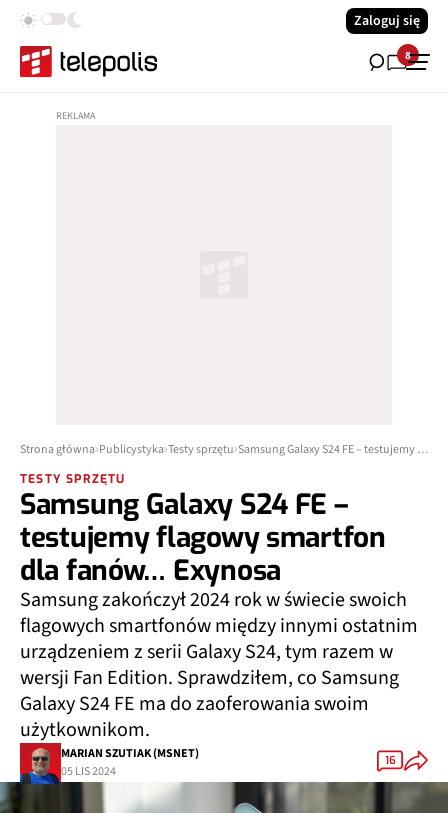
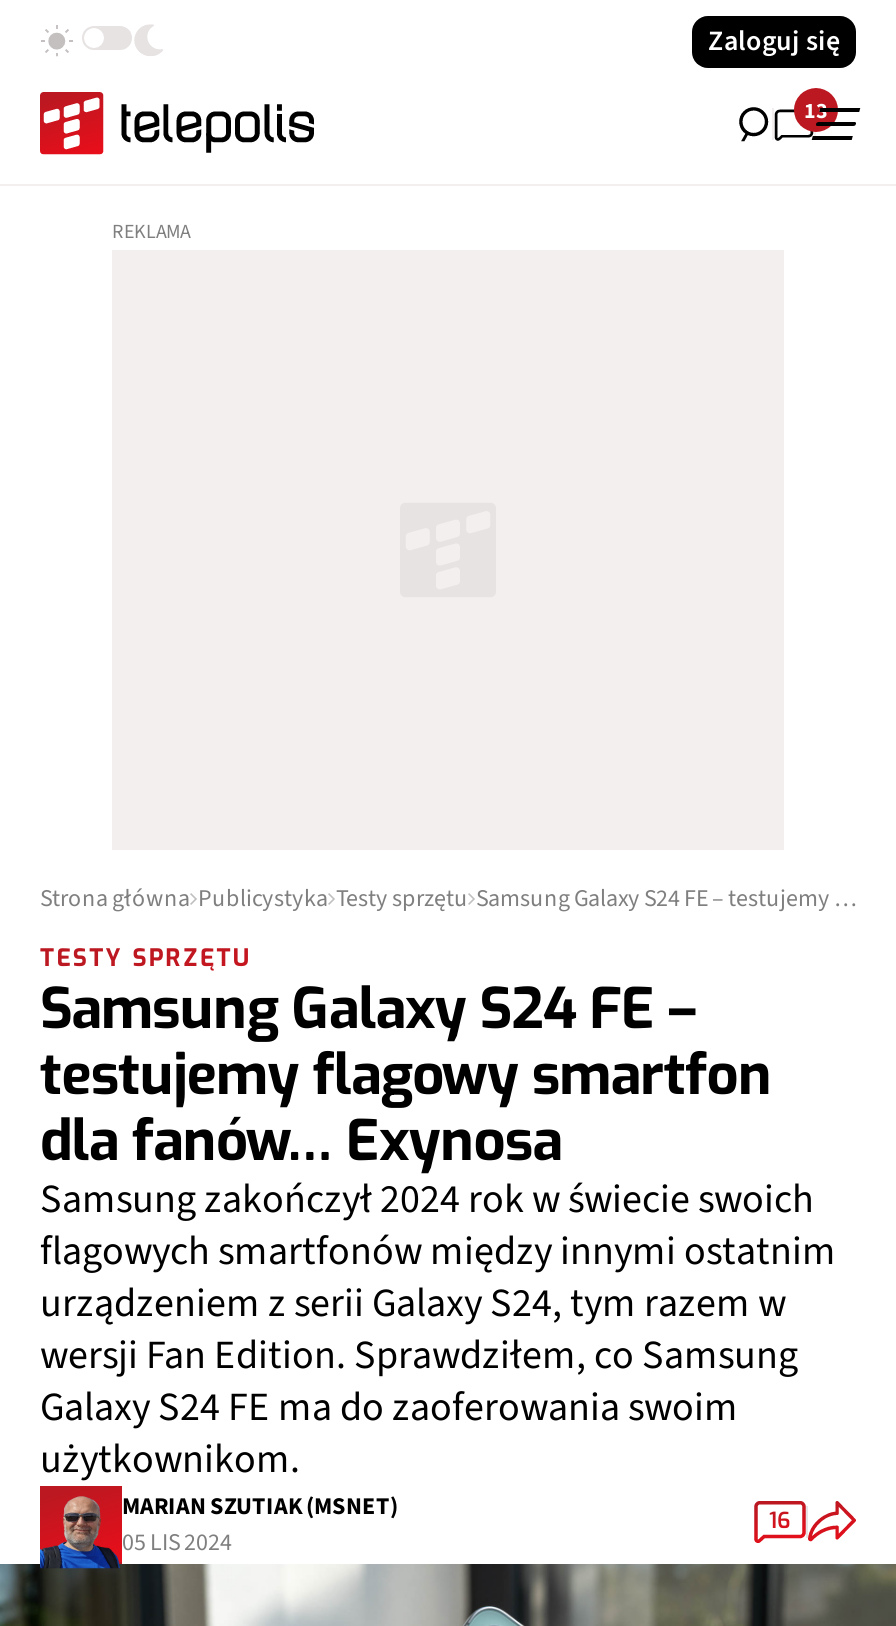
[405,47,411,62] 8 -> [804,95,828,125] 13

